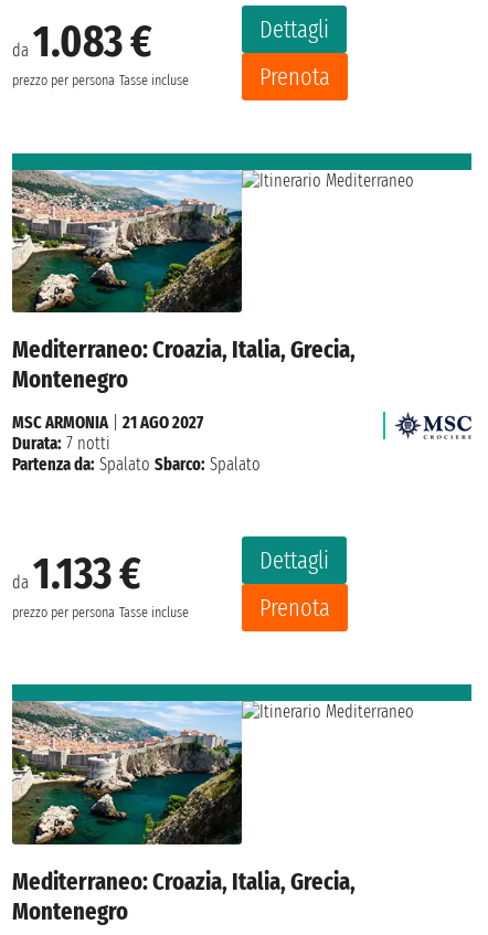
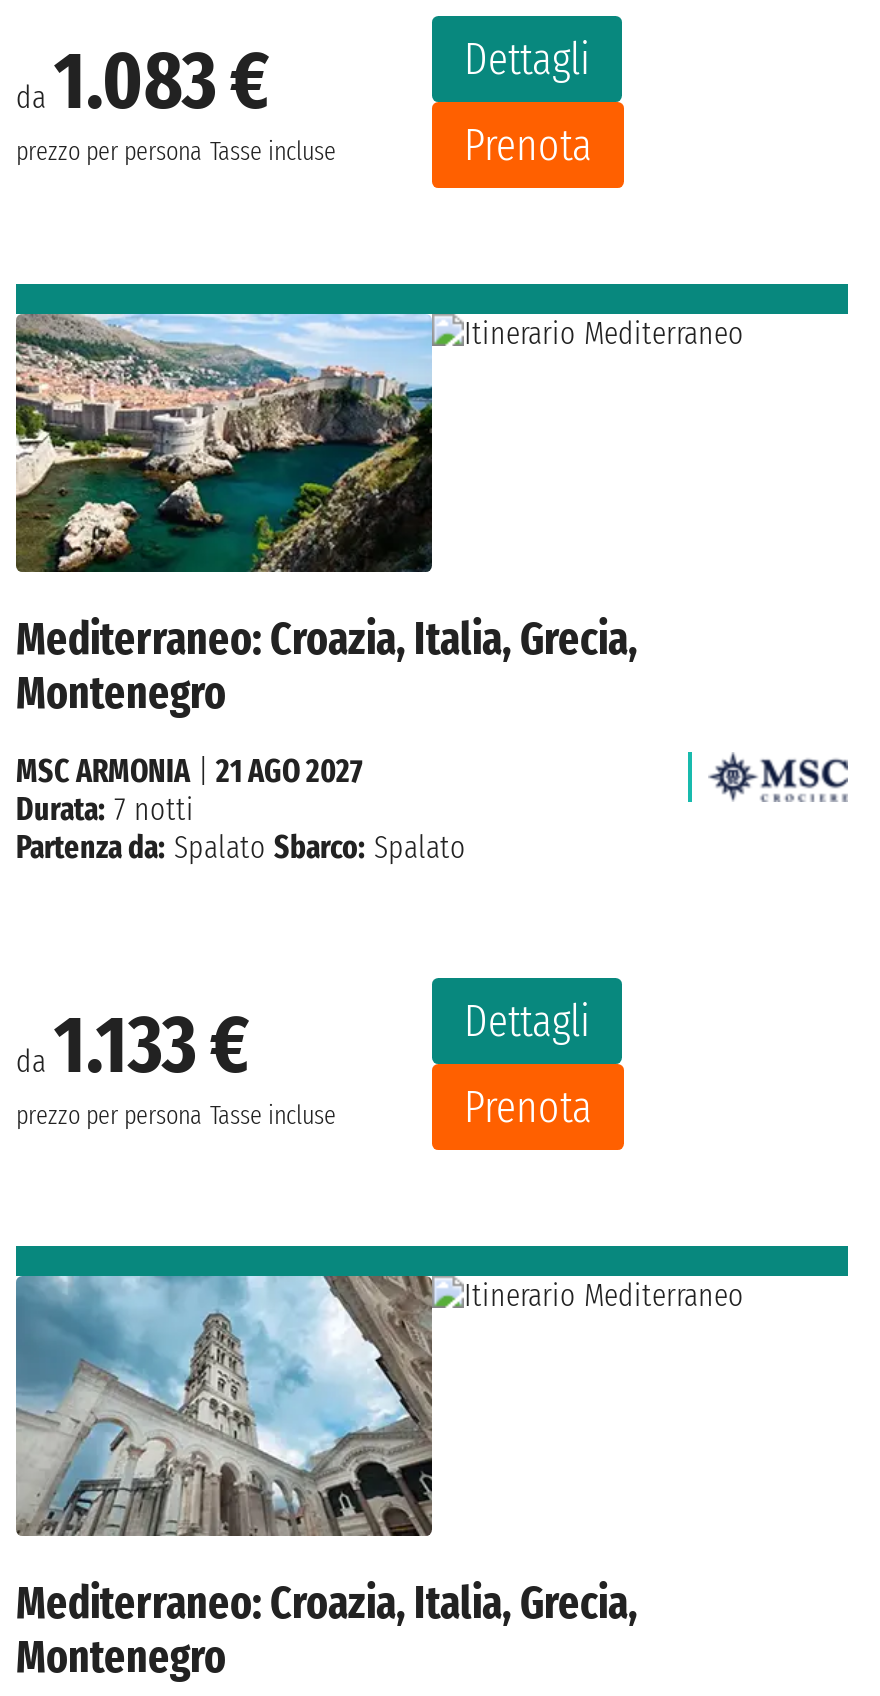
[11,700,243,846] [image] -> [14,1274,434,1538] [image]

